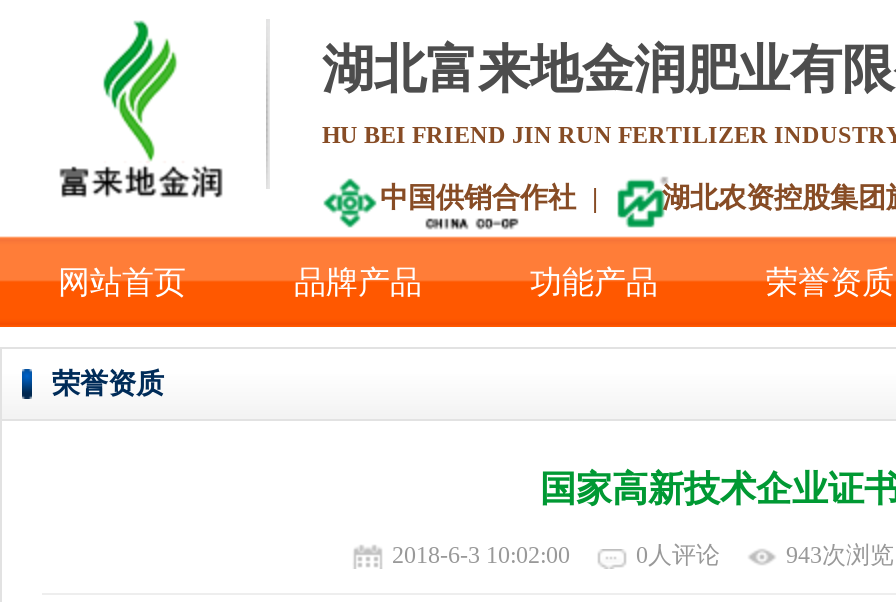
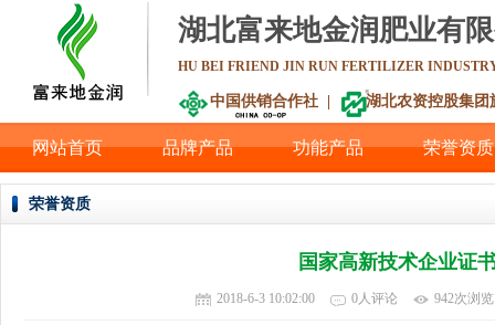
[786,541,894,569] 943次浏览 -> [434,291,494,306] 942次浏览

